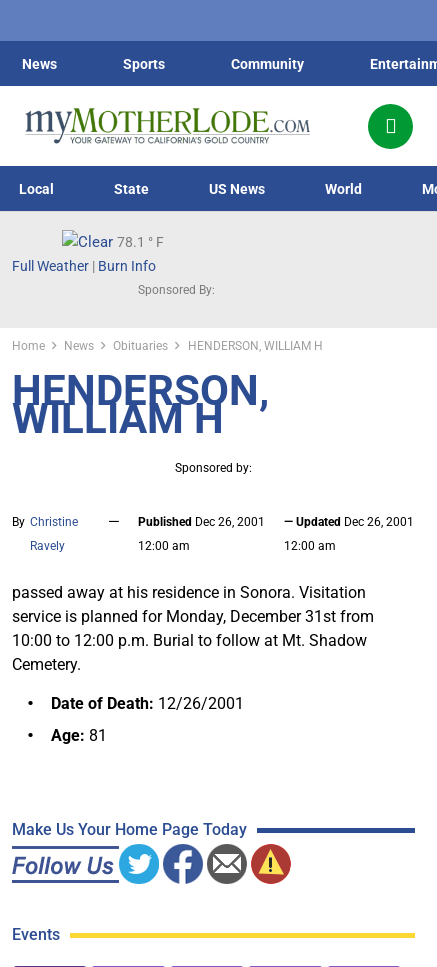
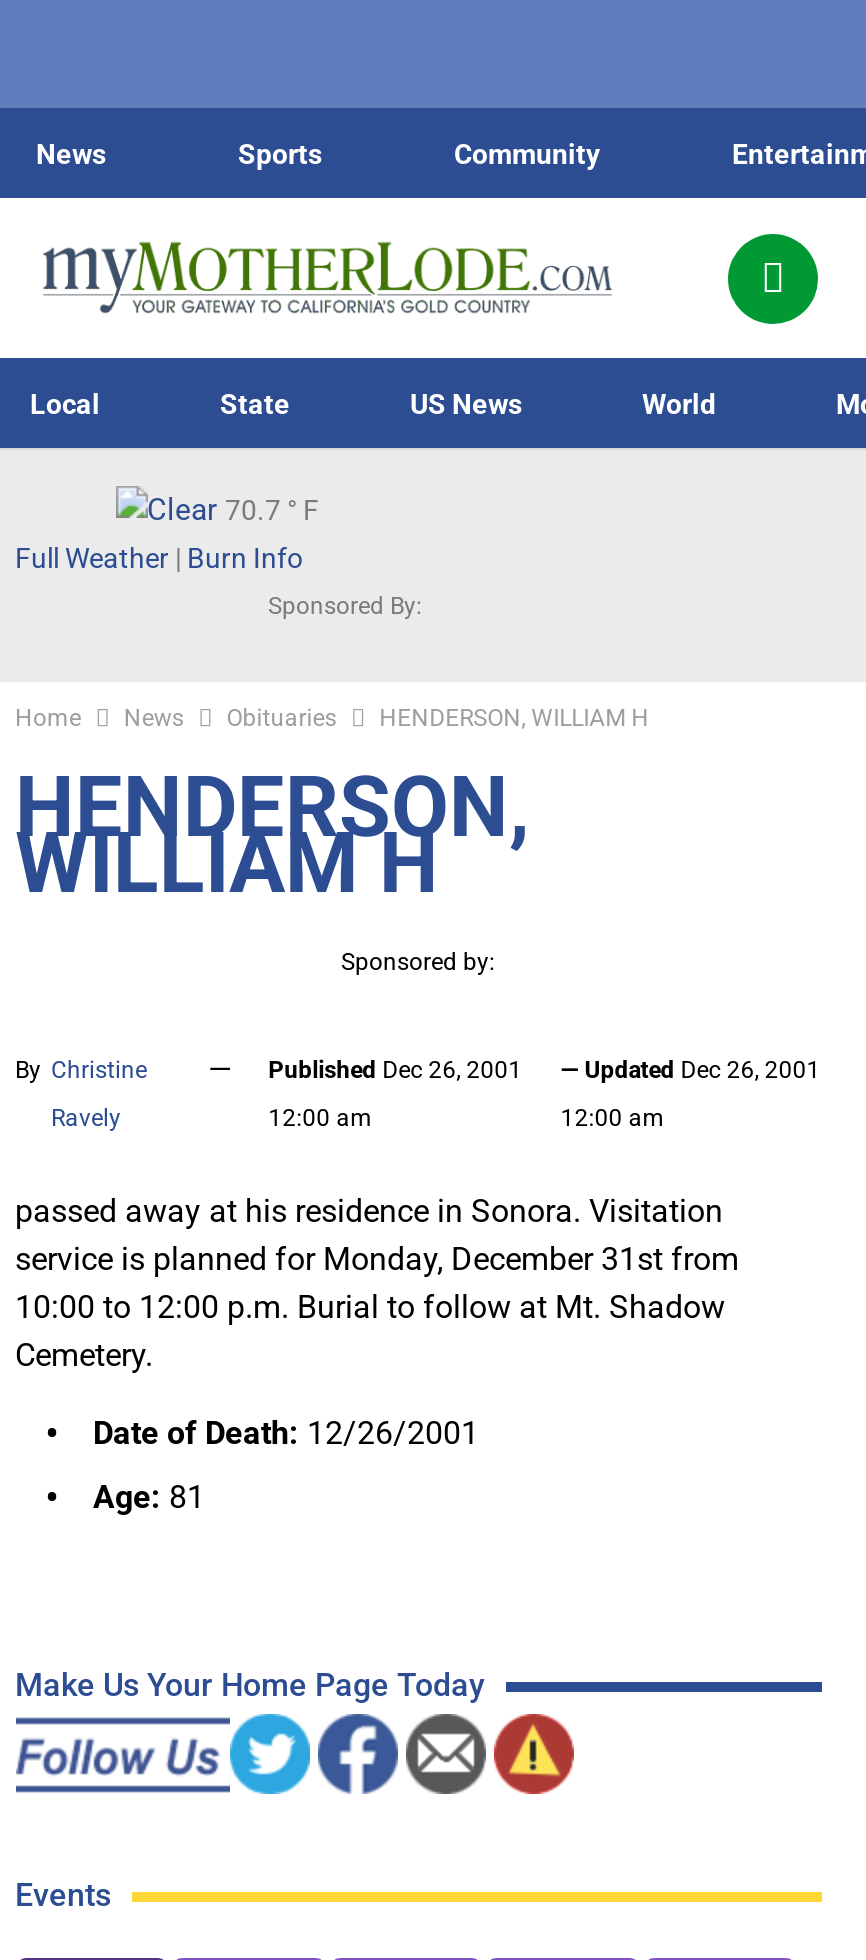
[116,234,163,250] 78.1 ° F -> [225,494,319,526] 70.7 ° F

